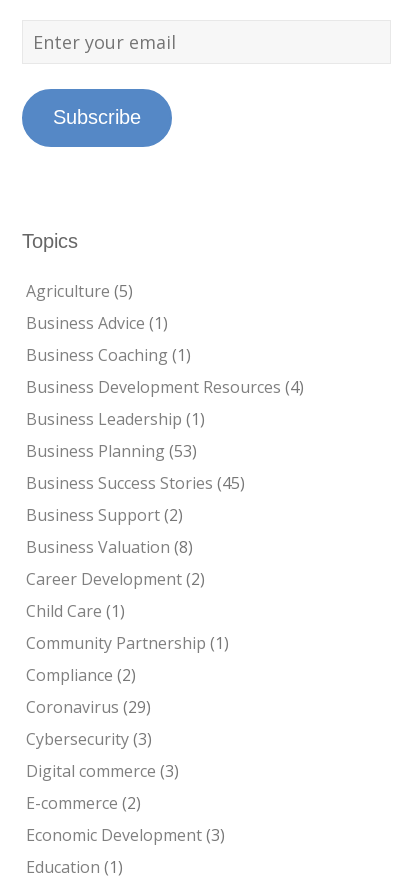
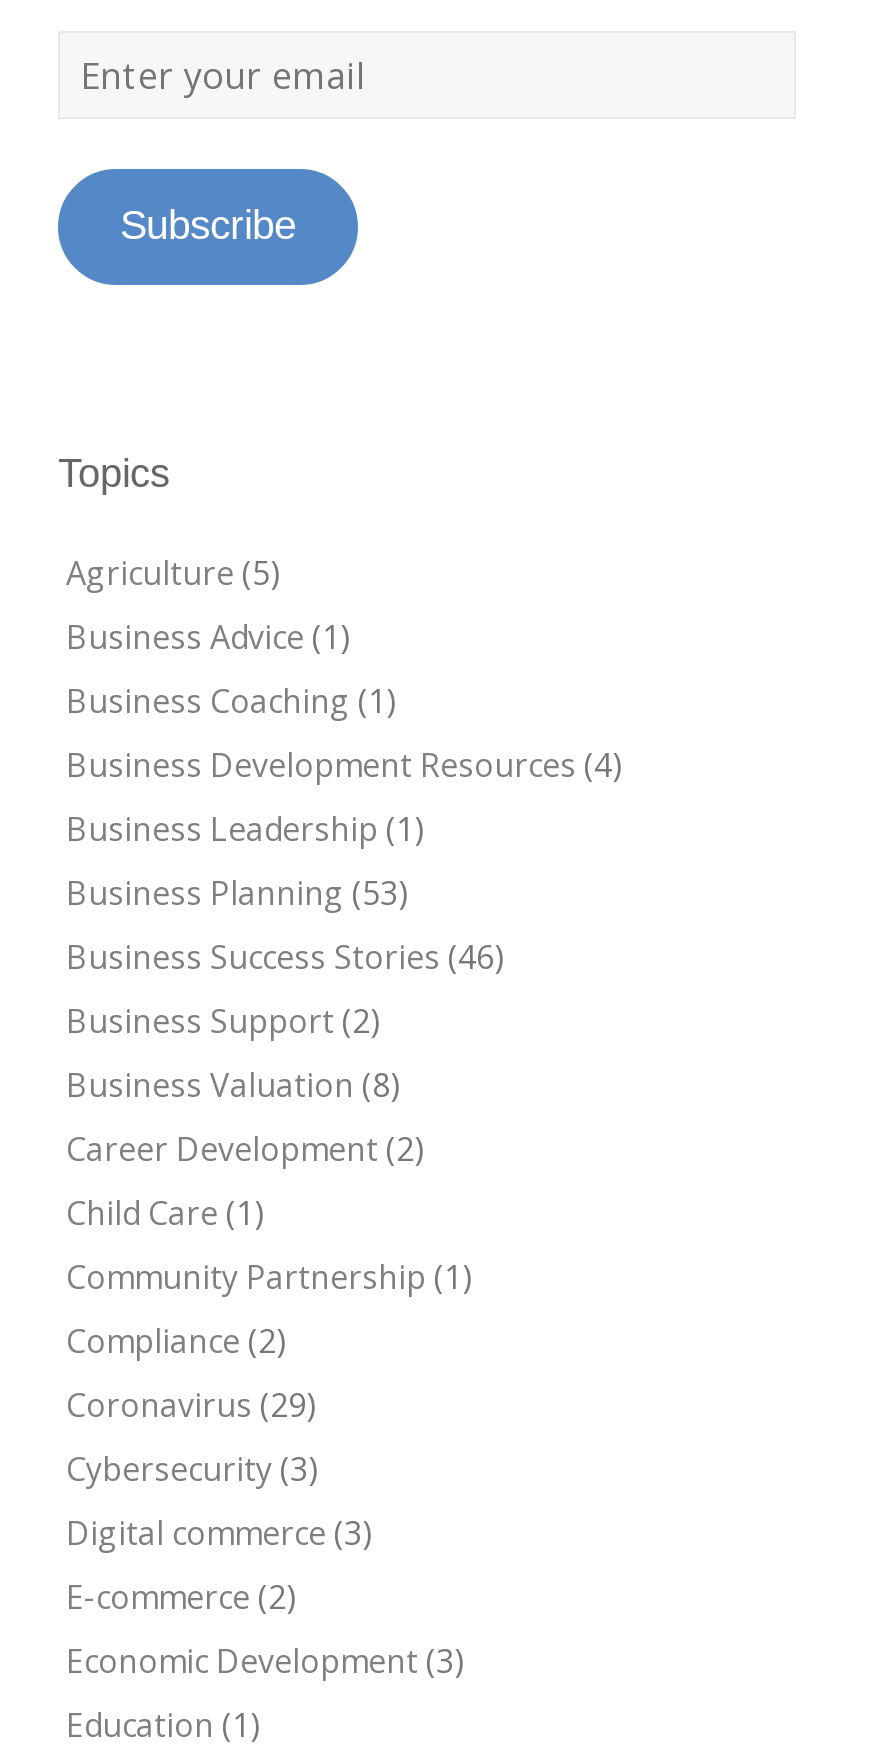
[26,471,245,493] Business Success Stories (45) -> [66,934,504,978] Business Success Stories (46)

